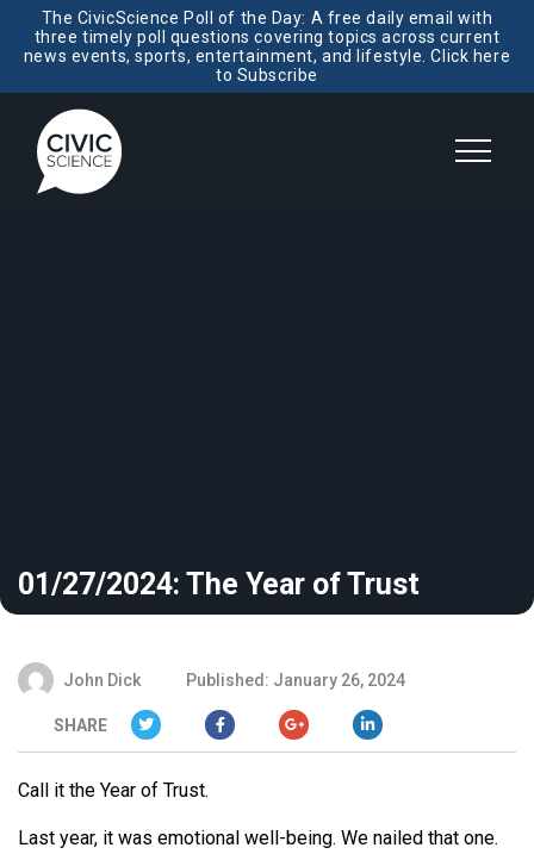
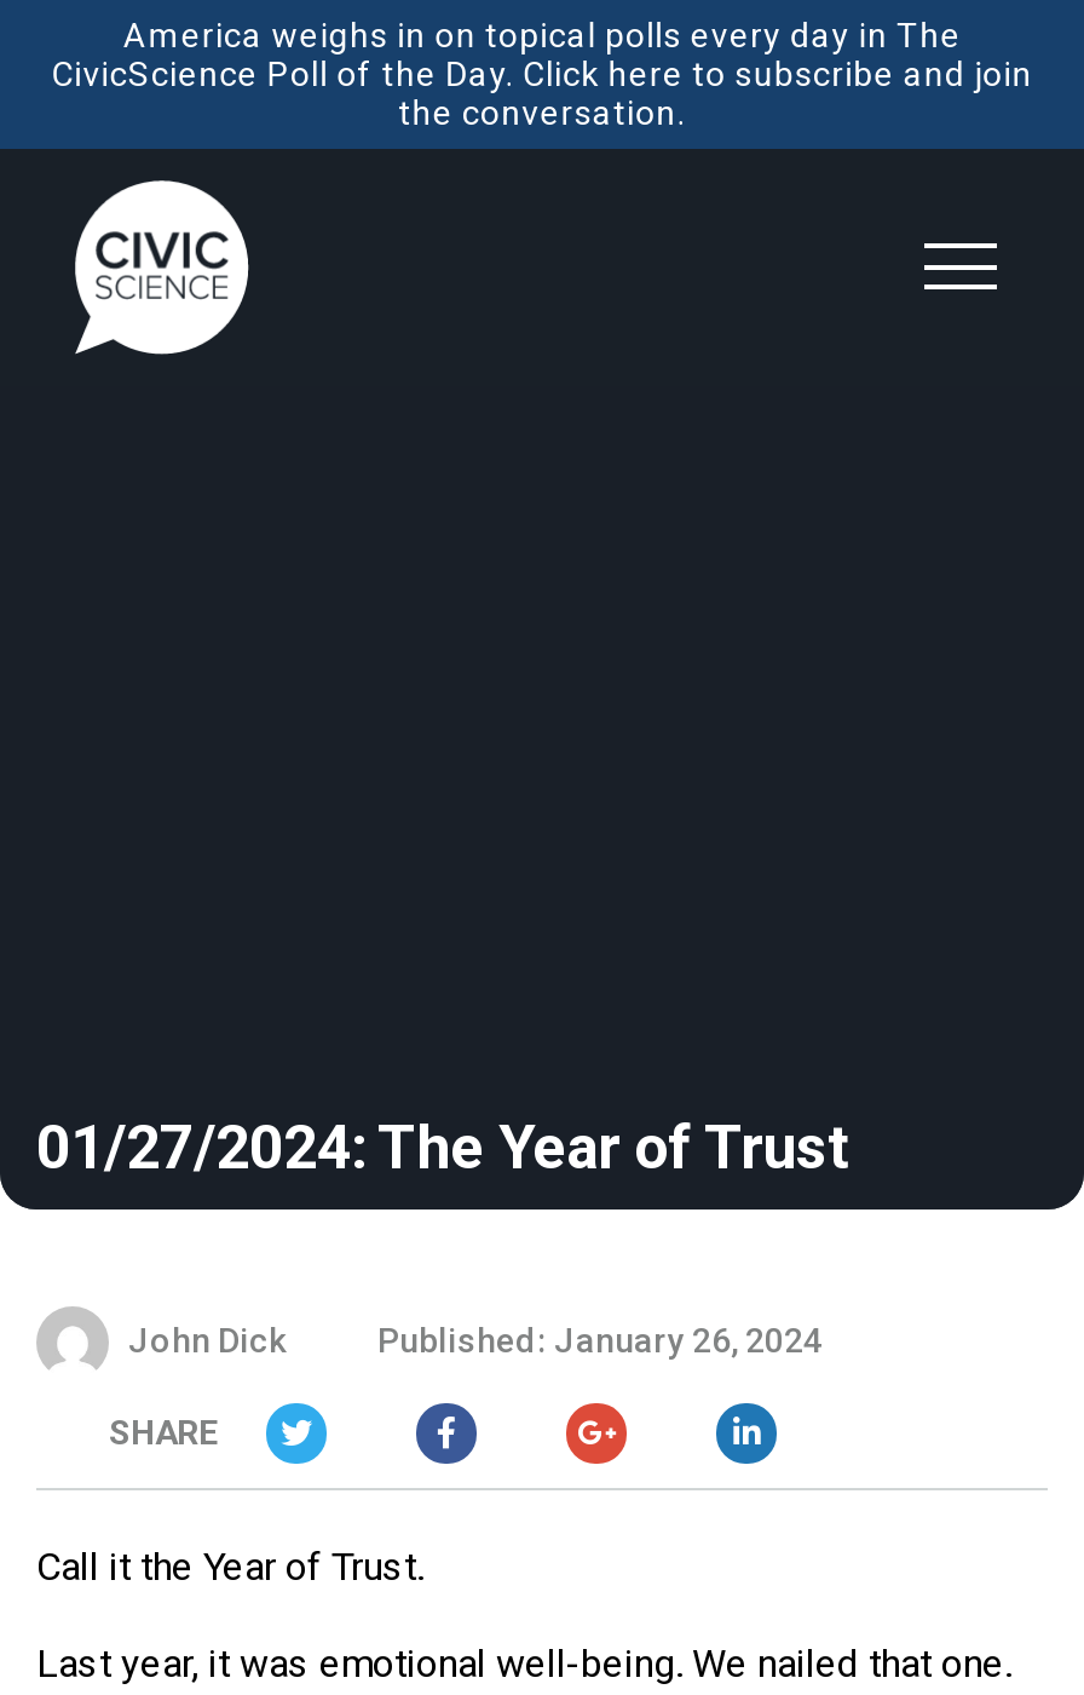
[24,8,510,85] The CivicScience Poll of the Day: A free daily email with | three timely poll questions covering topics across current | news events, sports, entertainment, and lifestyle. Click here | to Subscribe -> [51,16,1033,132] America weighs in on topical polls every day in The | CivicScience Poll of the Day. Click here to subscribe and join | the conversation.

